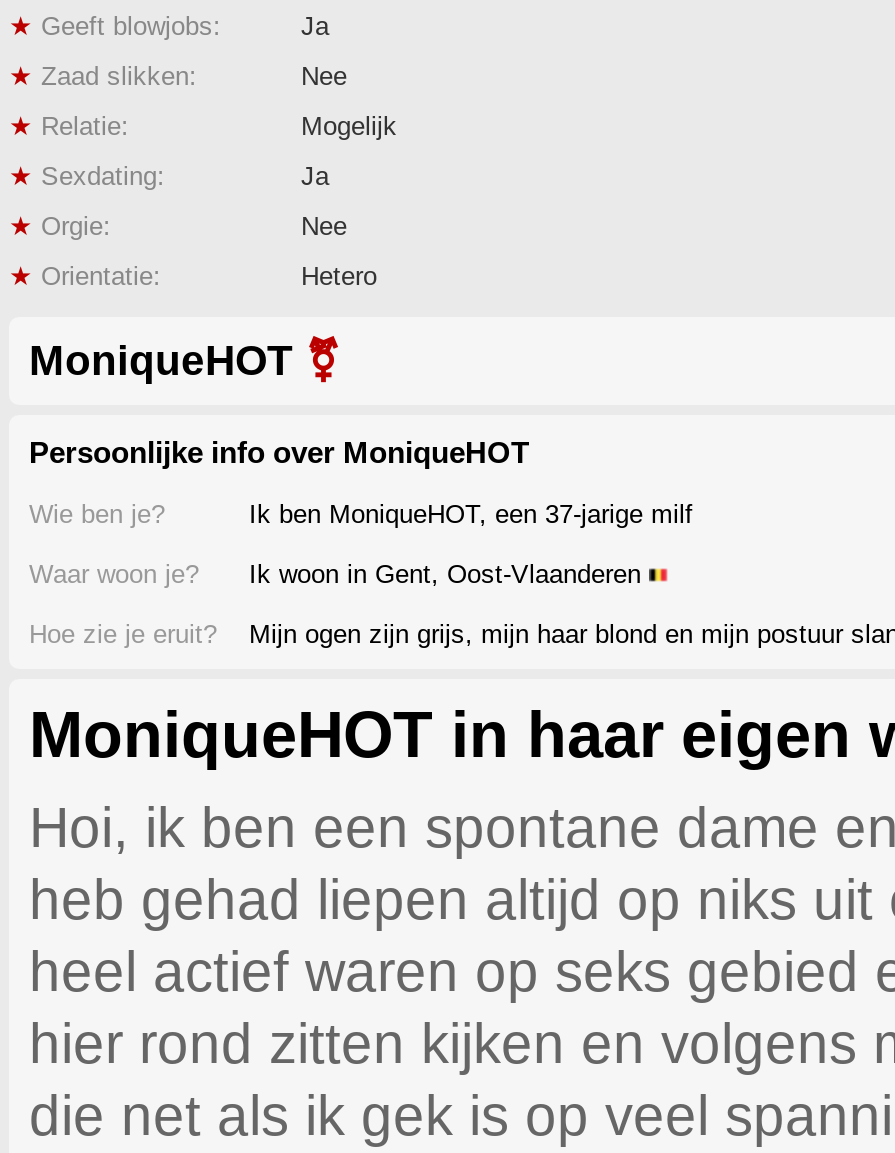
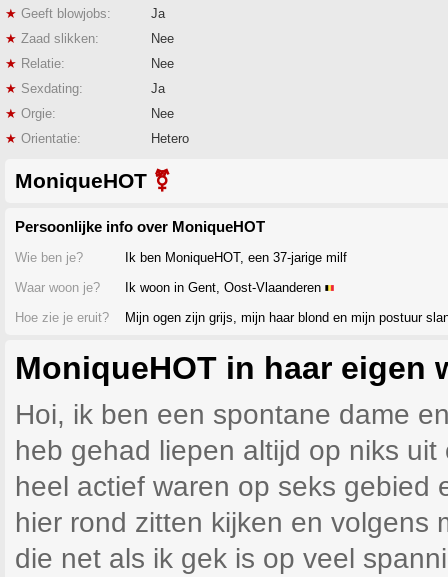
[301,111,397,141] Mogelijk -> [151,56,174,71] Nee

